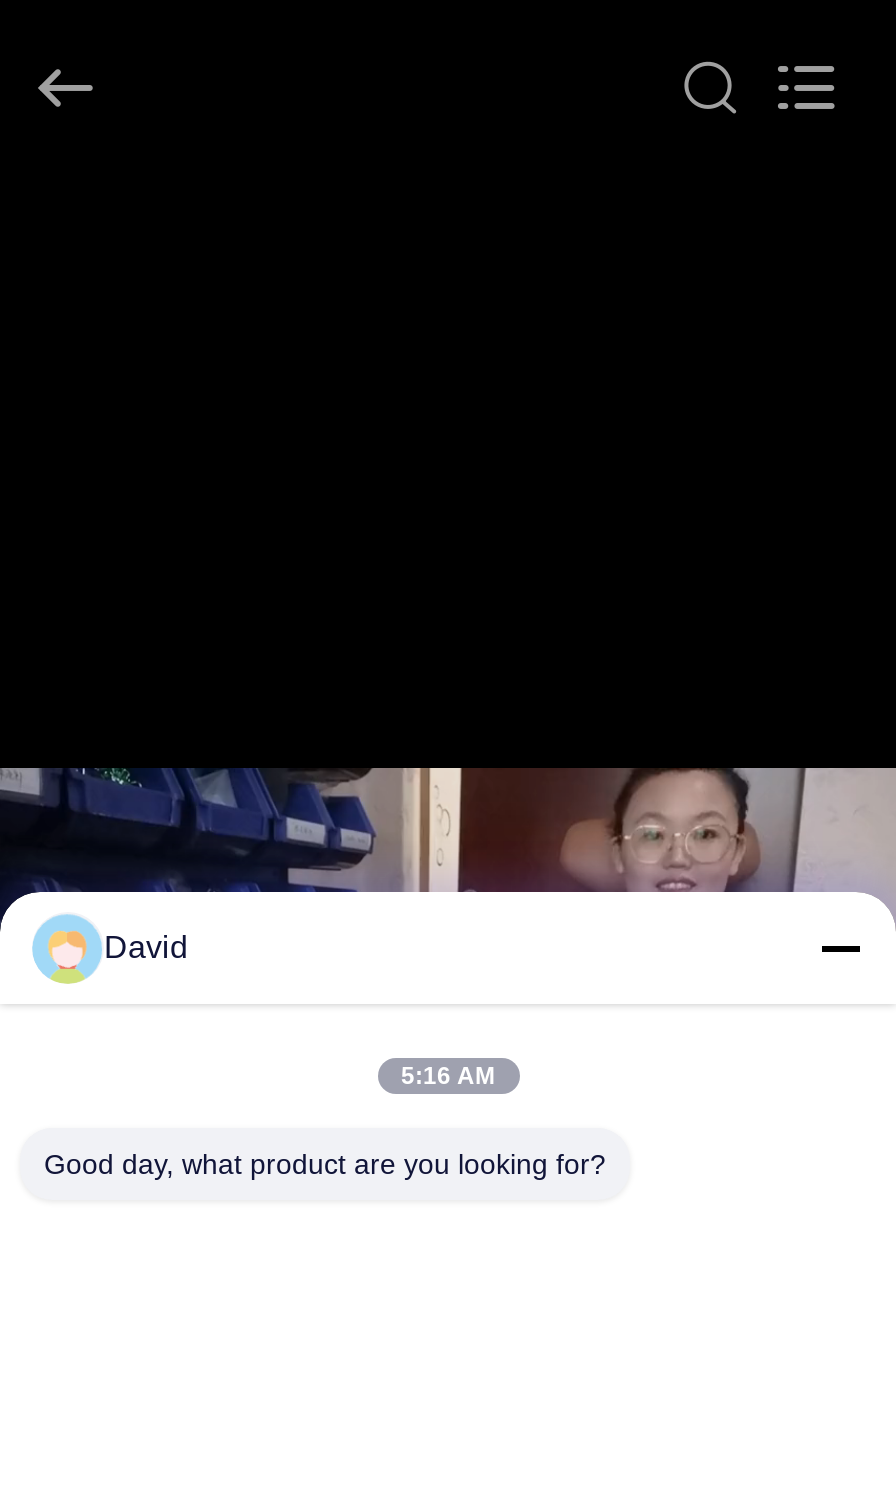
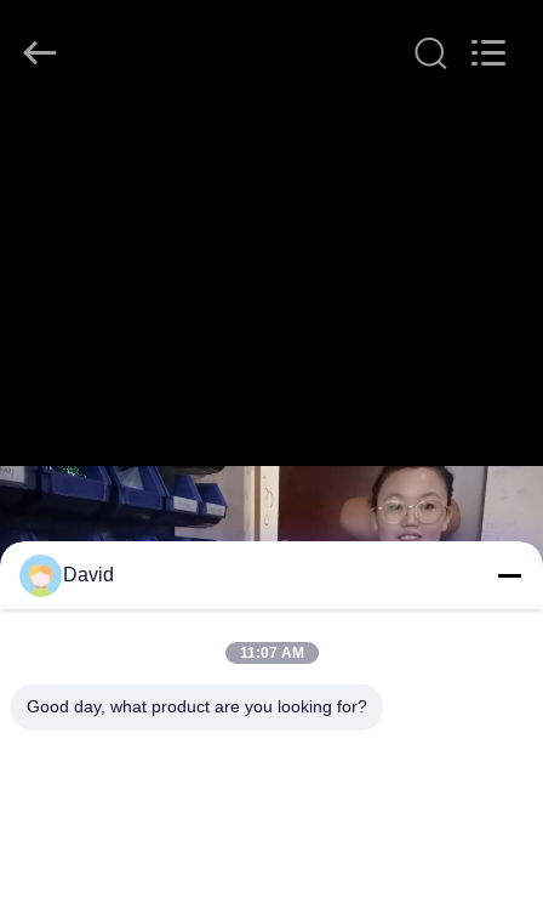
[401,1062,495,1090] 5:16 AM -> [239,644,304,661] 11:07 AM

